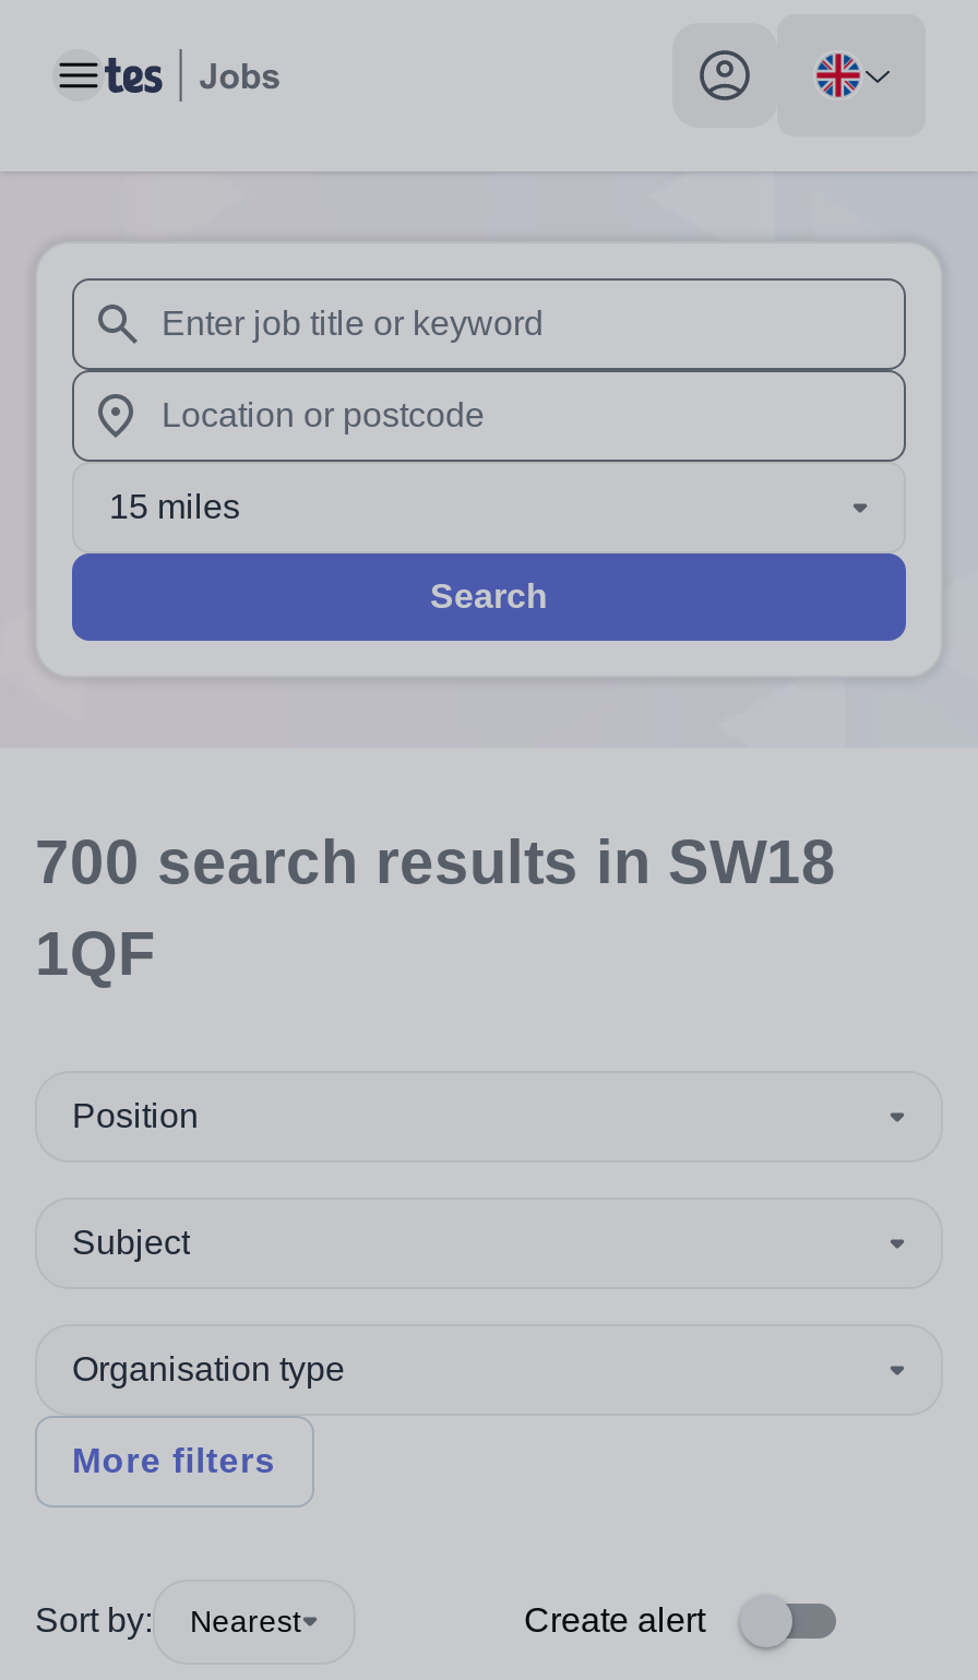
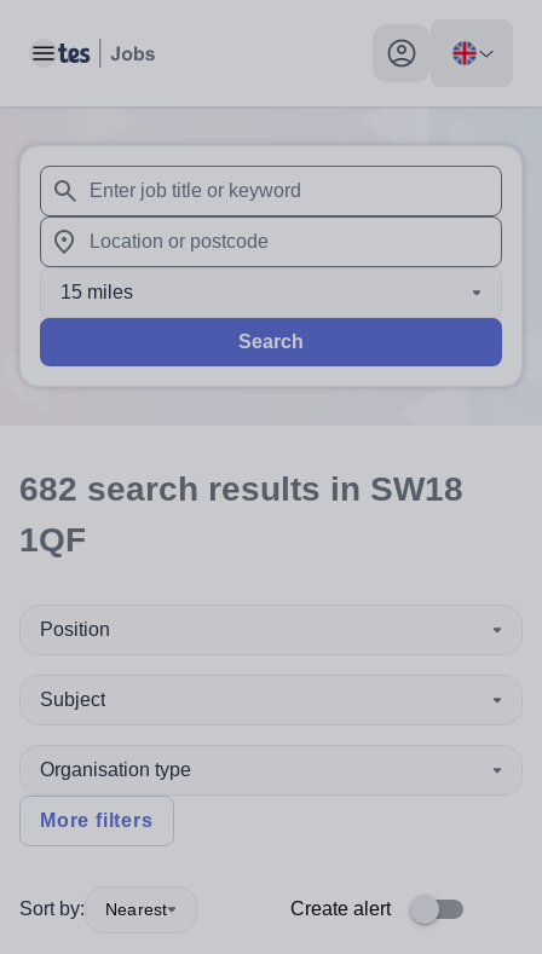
[35,829,836,896] 700 search results in SW18 -> [19,470,463,508] 682 search results in SW18

